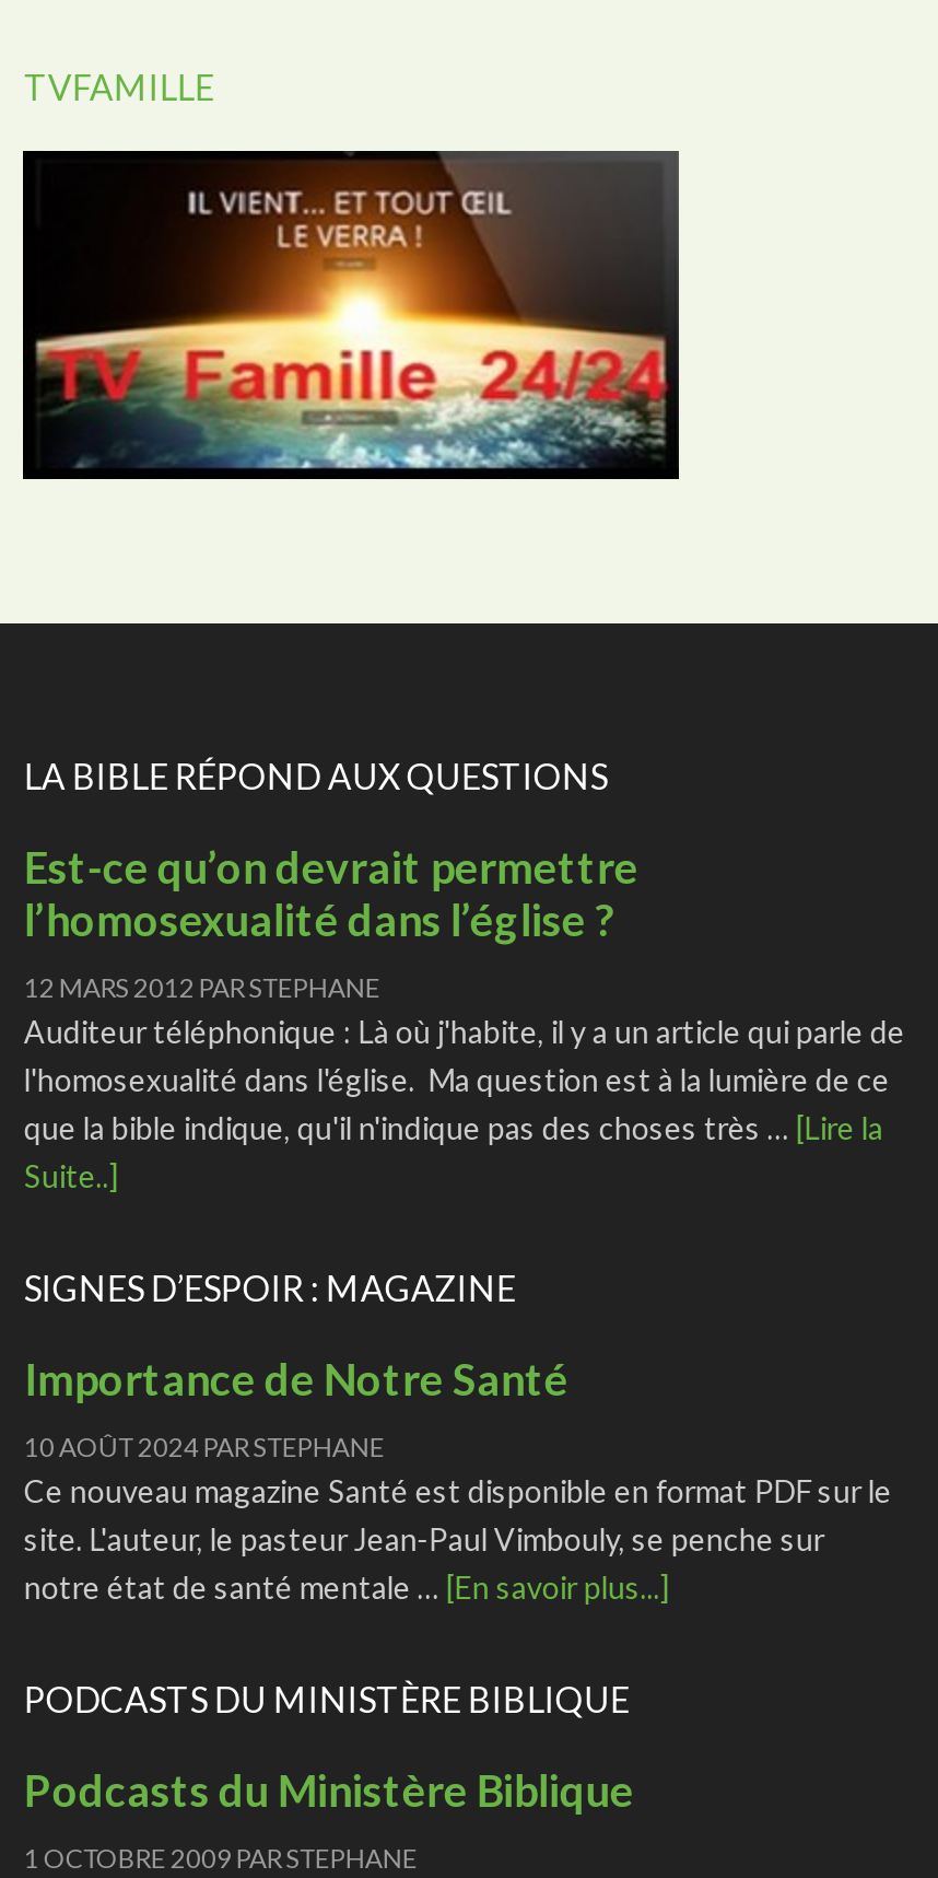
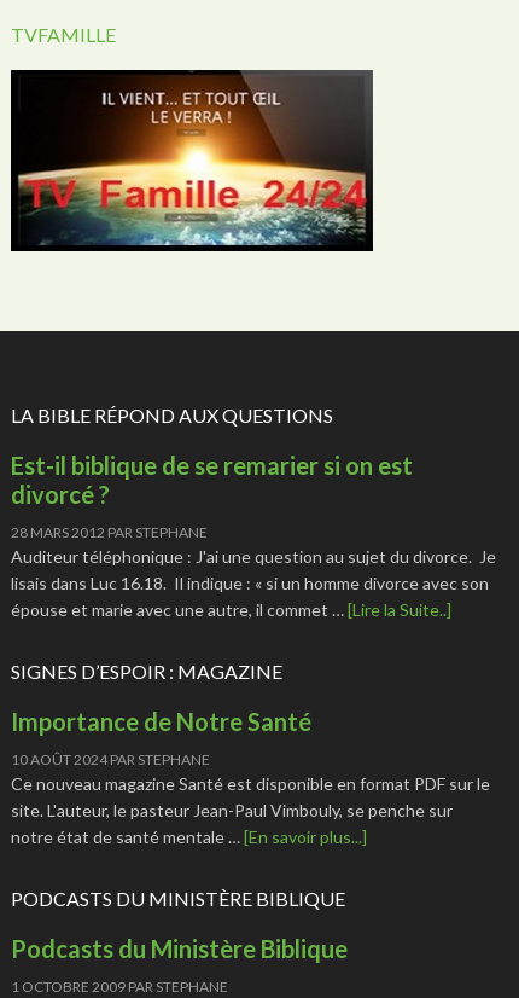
[24,839,638,944] Est-ce qu’on devrait permettre | l’homosexualité dans l’église ? -> [11,451,413,509] Est-il biblique de se remarier si on est | divorcé ?
[24,970,905,1193] 12 MARS 2012 PARSTEPHANE | Auditeur téléphonique : Là où j'habite, il y a un article qui parle de | l'homosexualité dans l'église. Ma question est à la lumière de ce | que la bible indique, qu'il n'indique pas des choses très … [Lire la | Suite..] -> [11,523,497,620] 28 MARS 2012 PAR STEPHANE | Auditeur téléphonique : J'ai une question au sujet du divorce. Je | lisais dans Luc 16.18. Il indique : « si un homme divorce avec son | épouse et marie avec une autre, il commet … [Lire la Suite..]

